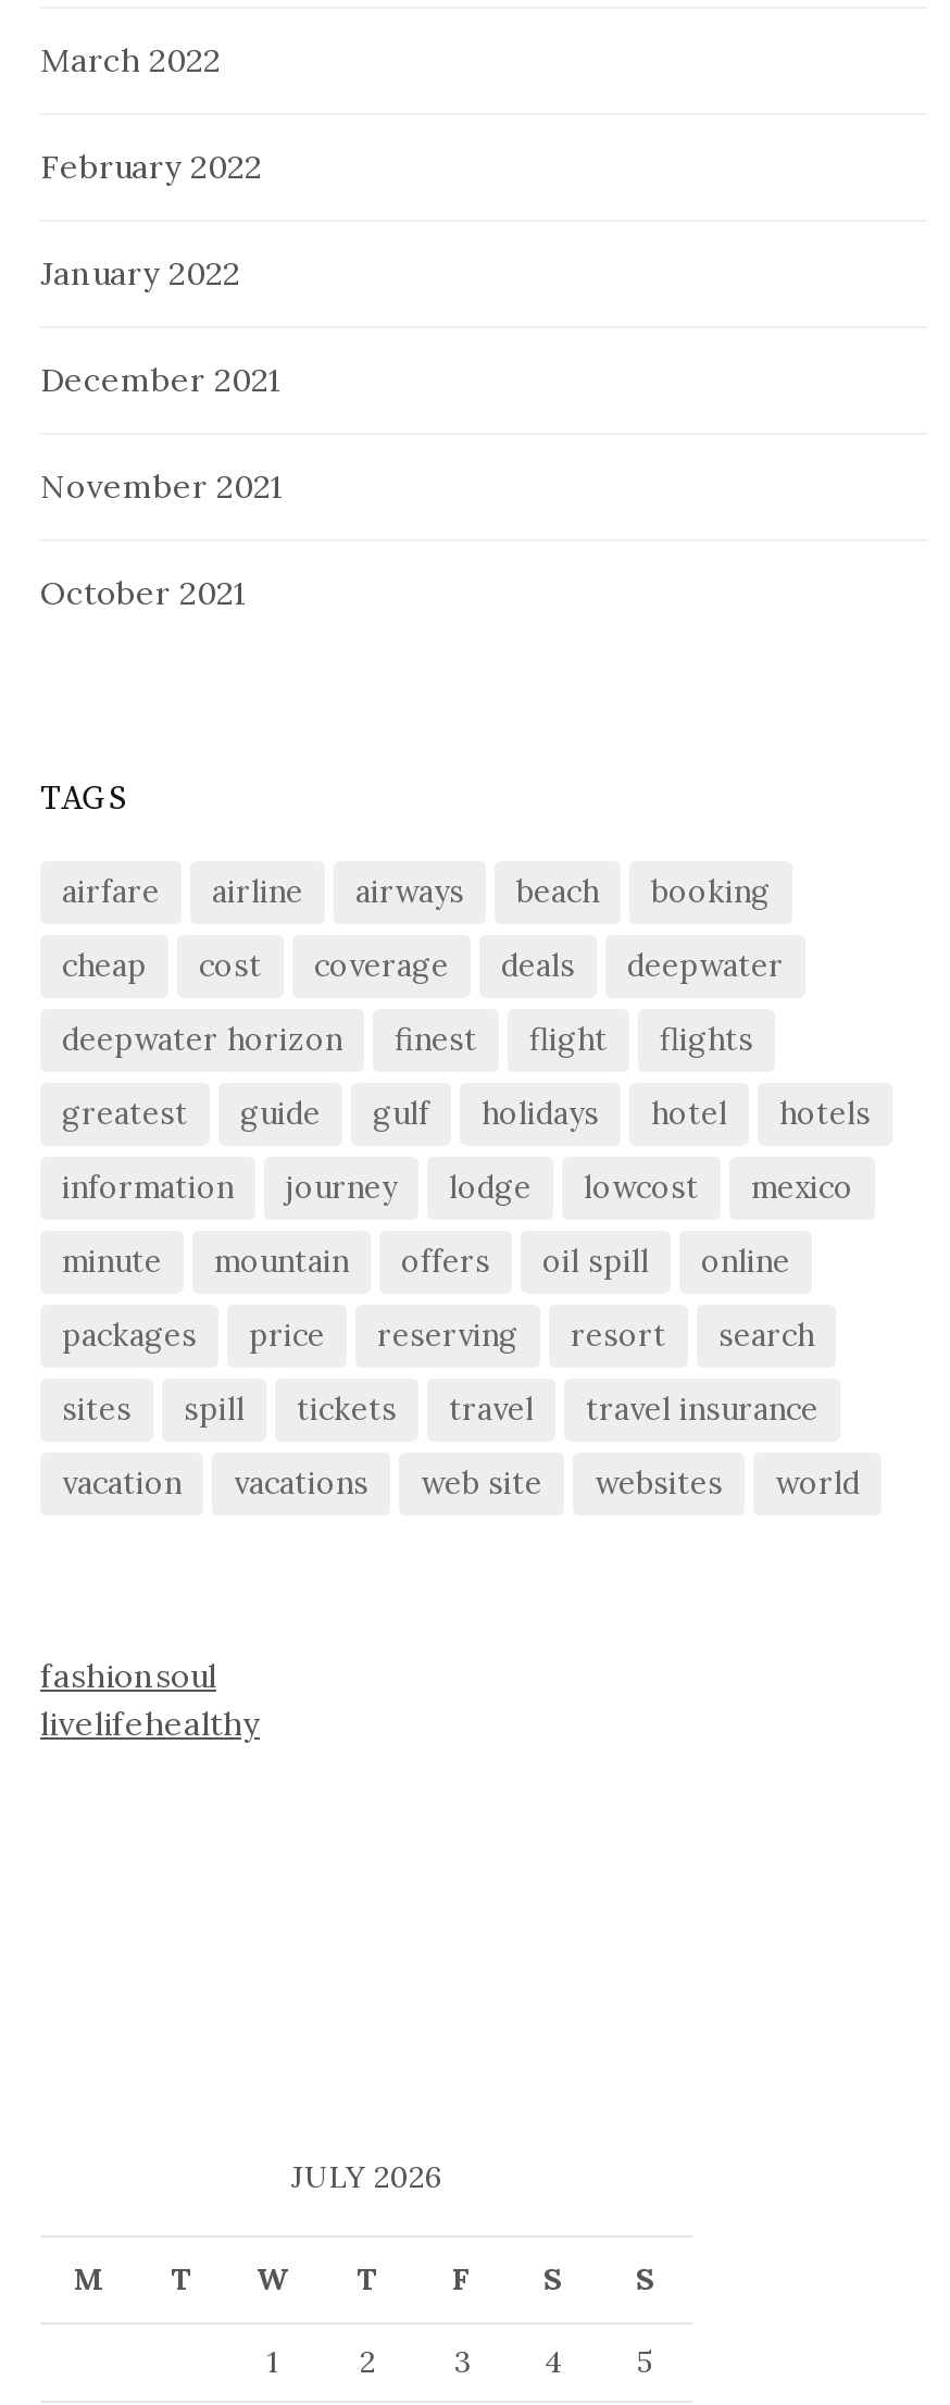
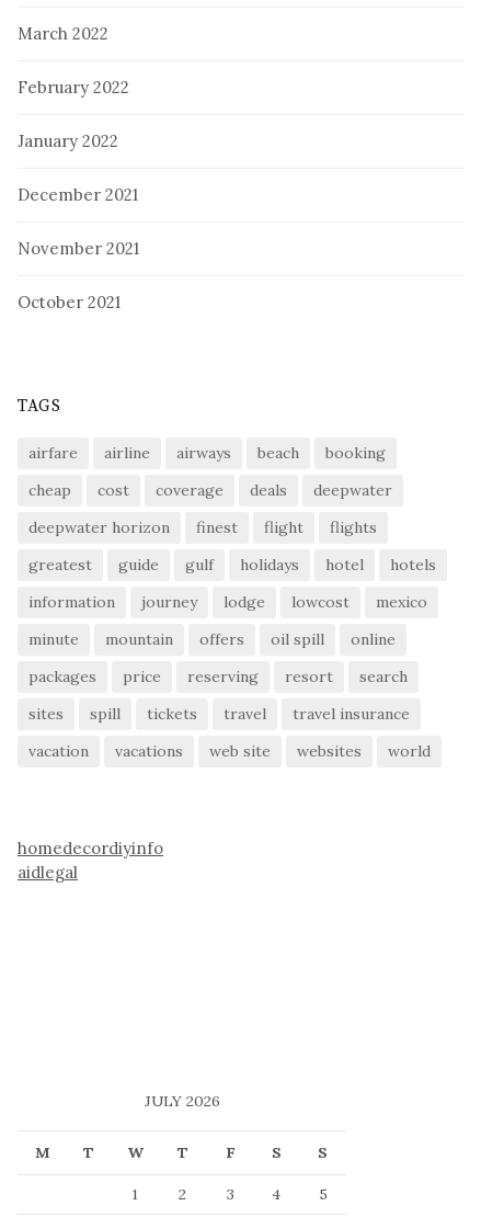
[40,1656,260,1745] fashionsoul | livelifehealthy -> [18,838,163,883] homedecordiyinfo | aidlegal

